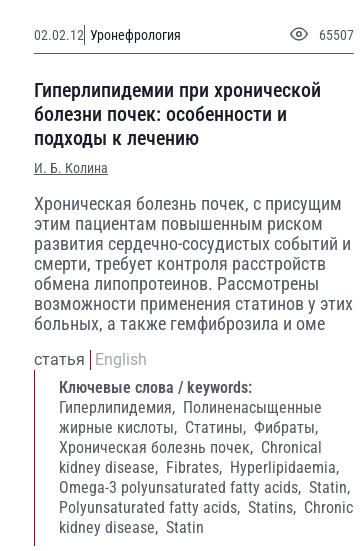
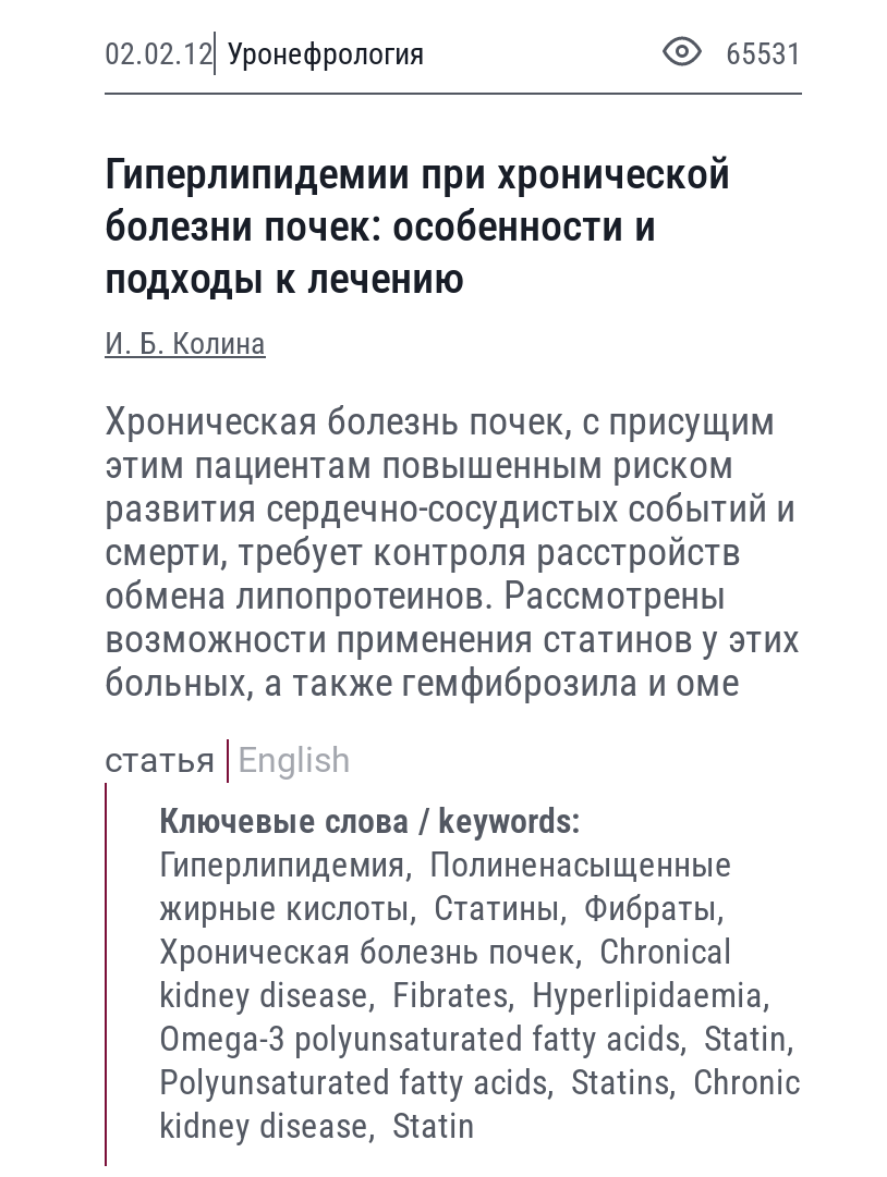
[316,27,354,43] 65507 -> [719,36,802,71] 65531

